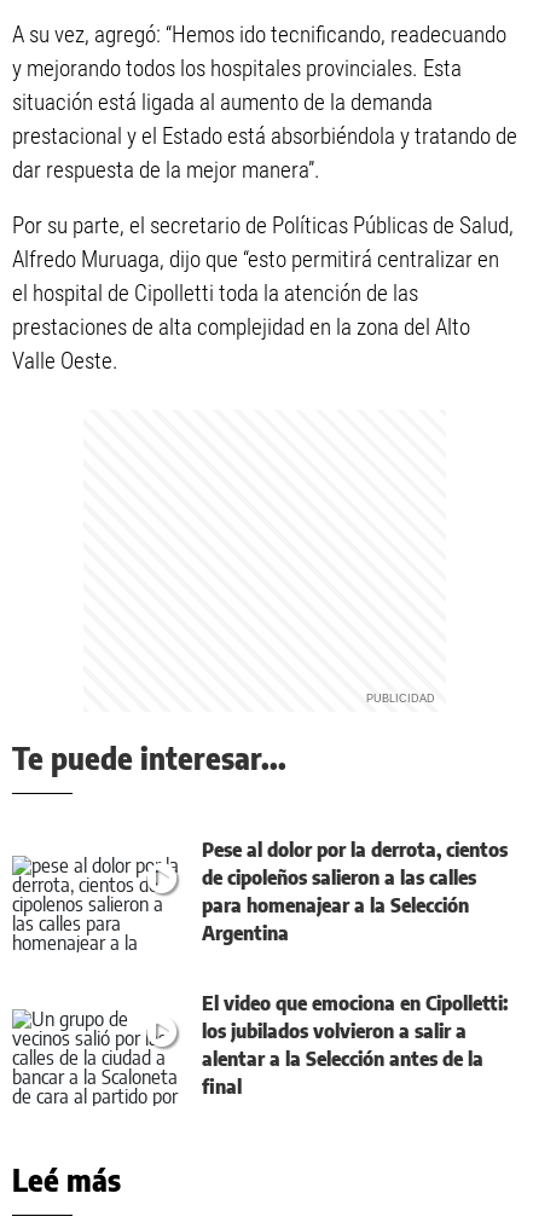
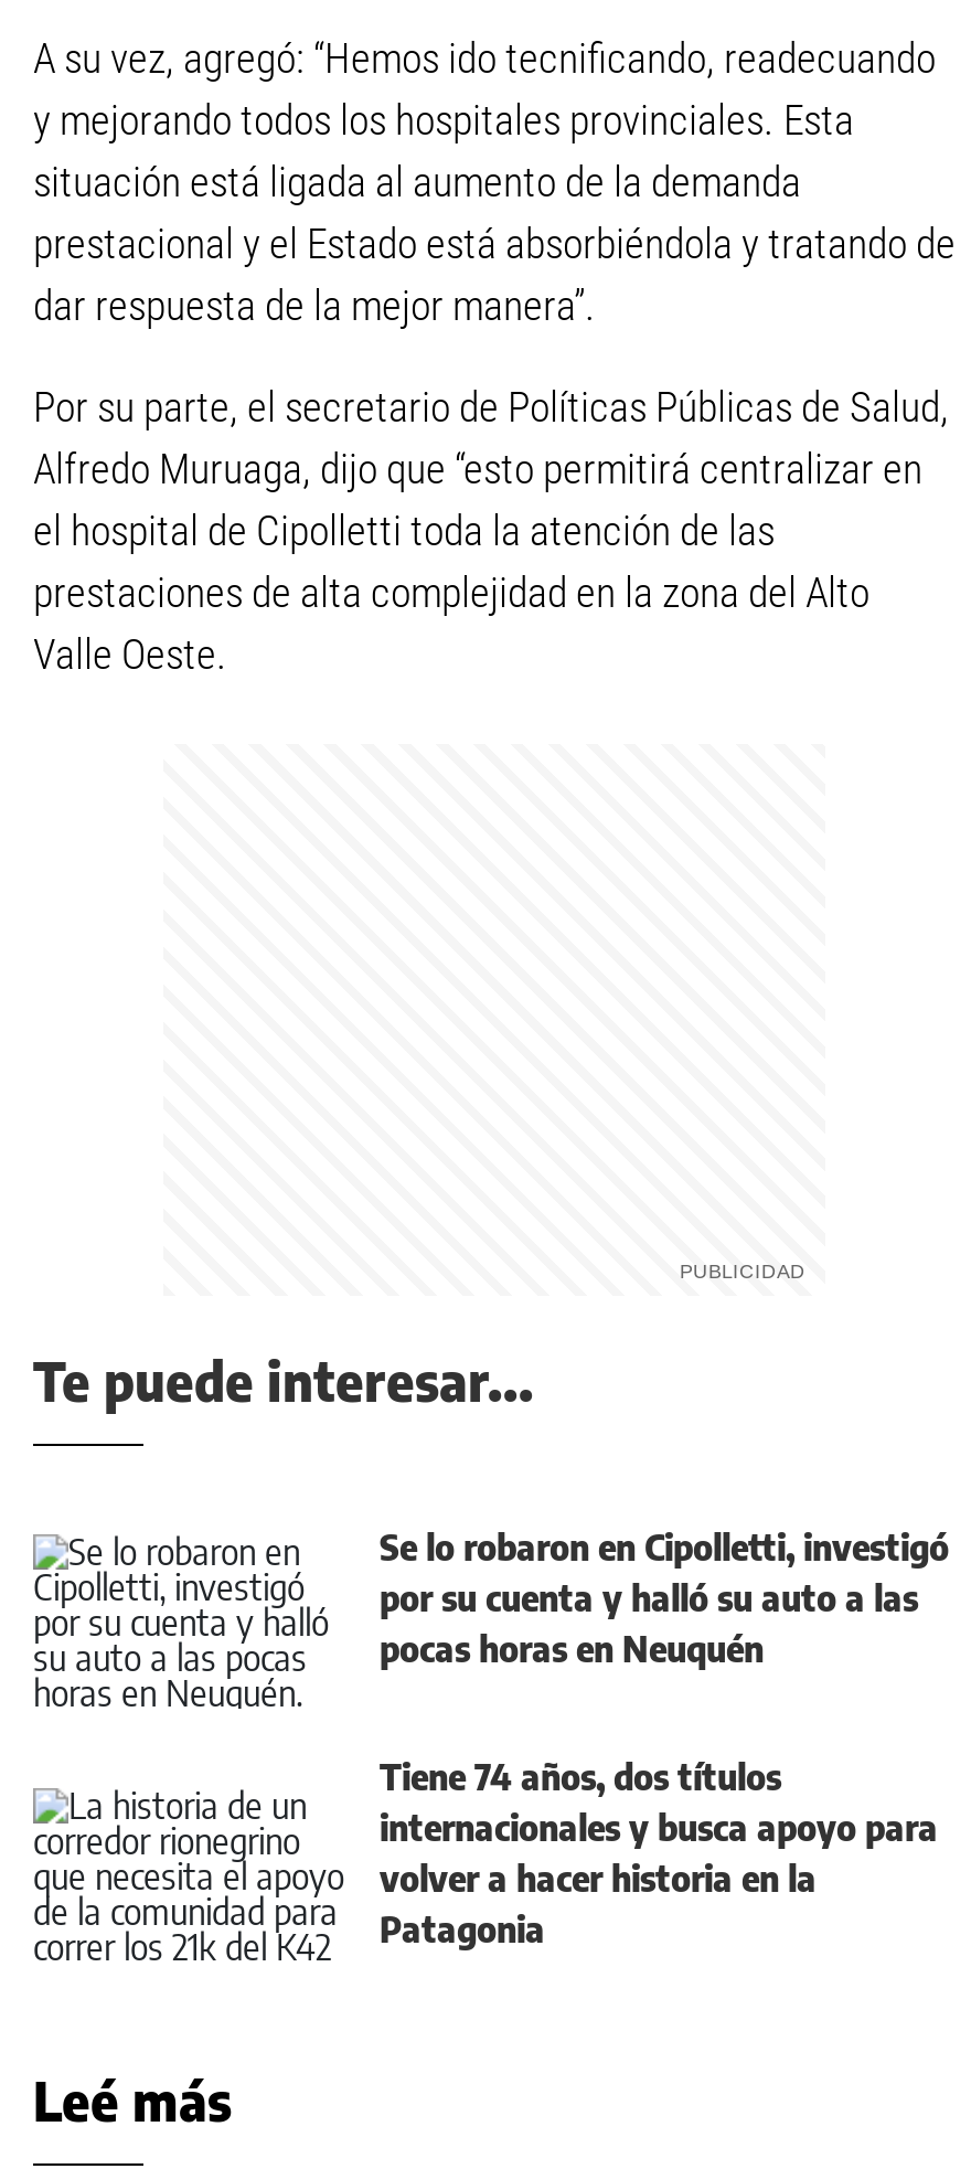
[13,838,508,952] [image] | Pese al dolor por la derrota, cientos | de cipoleños salieron a las calles | para homenajear a la Selección | Argentina -> [31,1525,949,1711] [image] | Se lo robaron en Cipolletti, investigó | por su cuenta y halló su auto a las | pocas horas en Neuquén
[12,991,508,1107] [image] | El video que emociona en Cipolletti: | los jubilados volvieron a salir a | alentar a la Selección antes de la | final -> [33,1755,938,1960] [image] | Tiene 74 años, dos títulos | internacionales y busca apoyo para | volver a hacer historia en la | Patagonia

